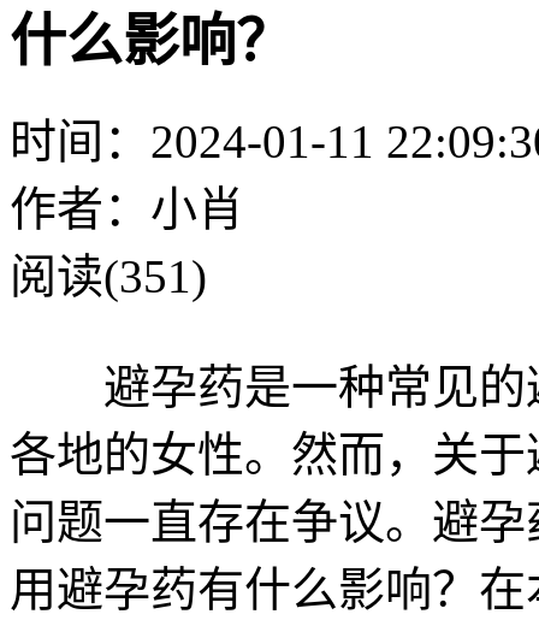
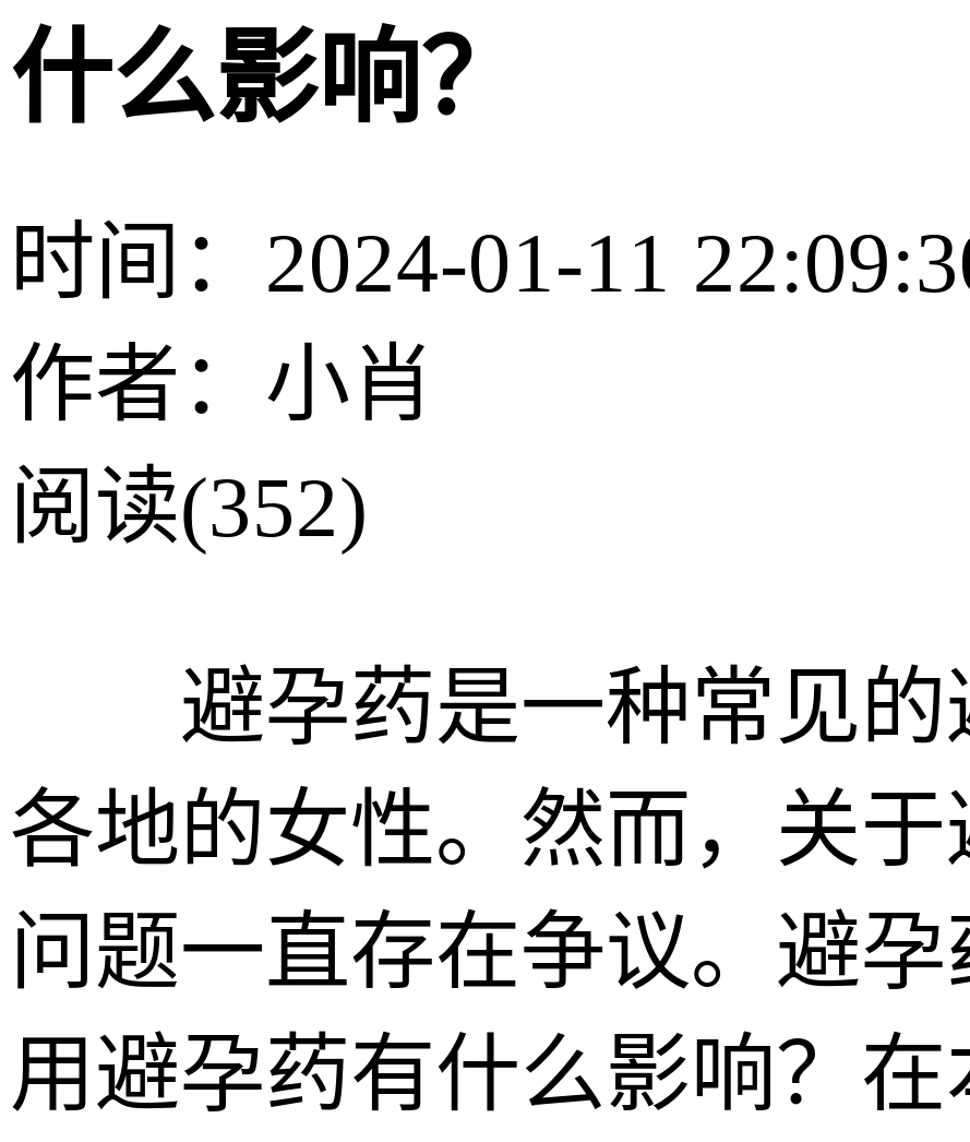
[10,250,207,302] 阅读(351) -> [10,459,368,553] 阅读(352)

